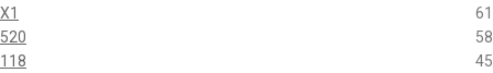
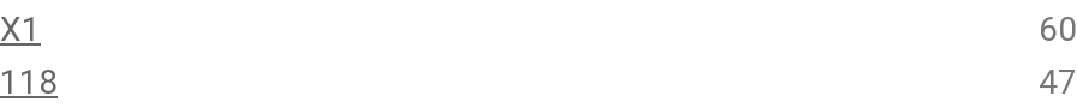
[0,4,493,46] 61 | 520 | 58 -> [1039,10,1077,48] 60
[475,52,493,70] 45 -> [1039,62,1077,101] 47

